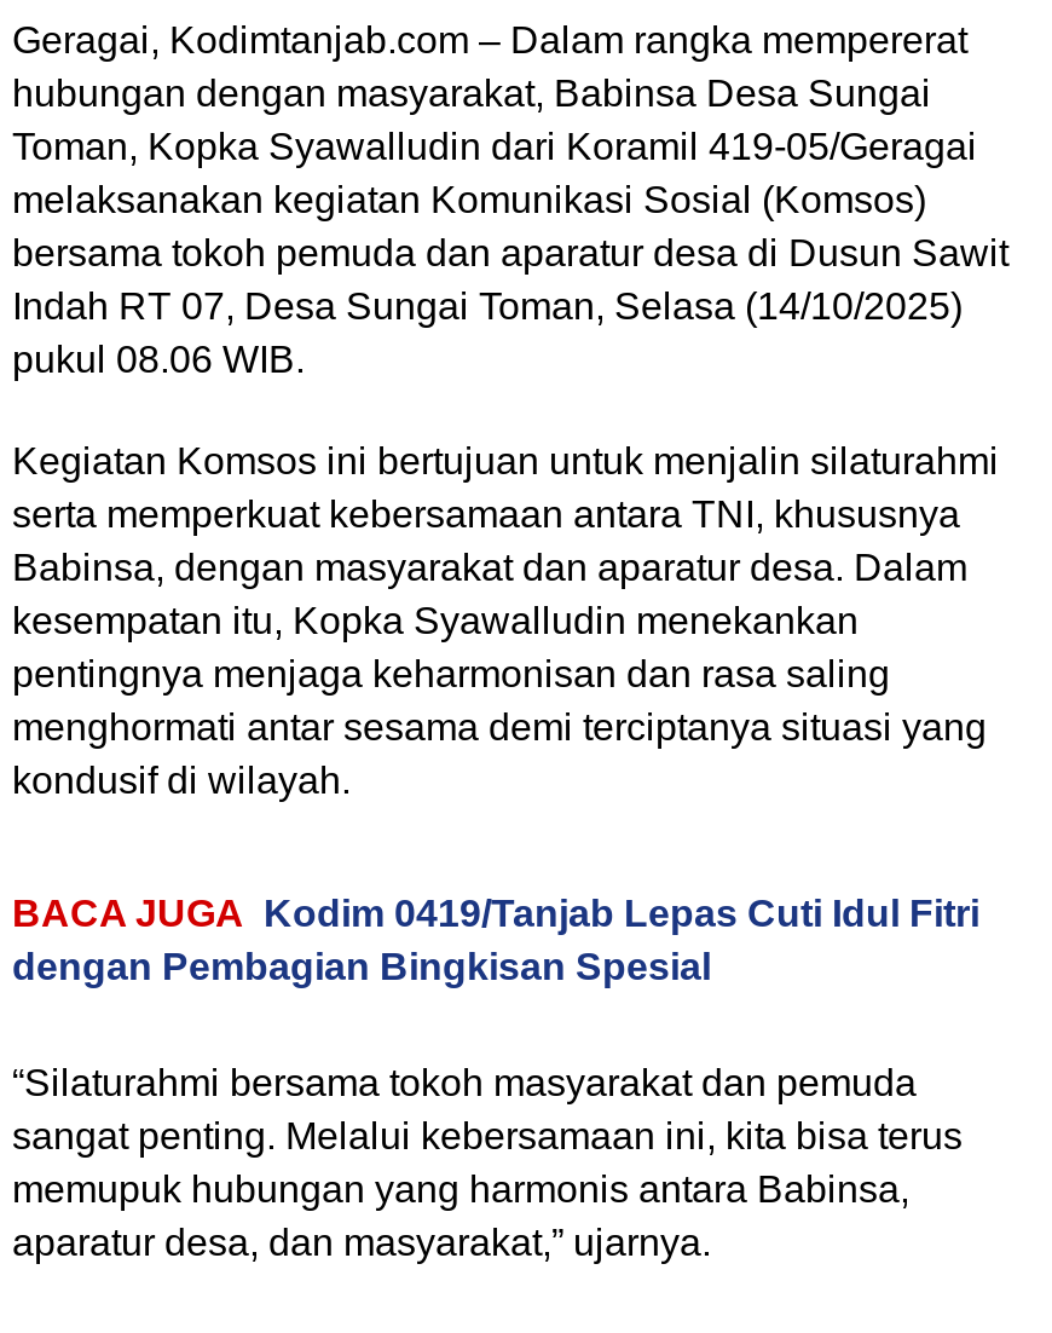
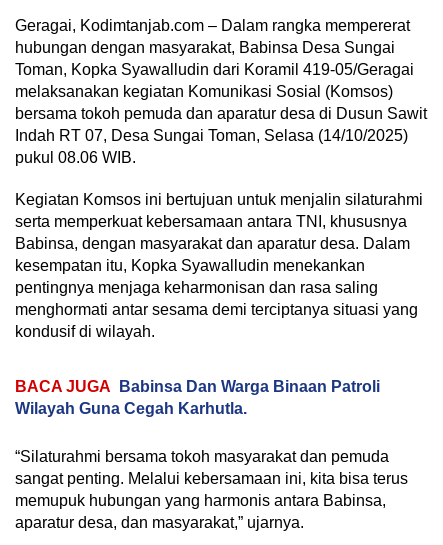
[12,893,979,988] BACA JUGA Kodim 0419/Tanjab Lepas Cuti Idul Fitri | dengan Pembagian Bingkisan Spesial -> [15,378,380,417] BACA JUGA Babinsa Dan Warga Binaan Patroli | Wilayah Guna Cegah Karhutla.

